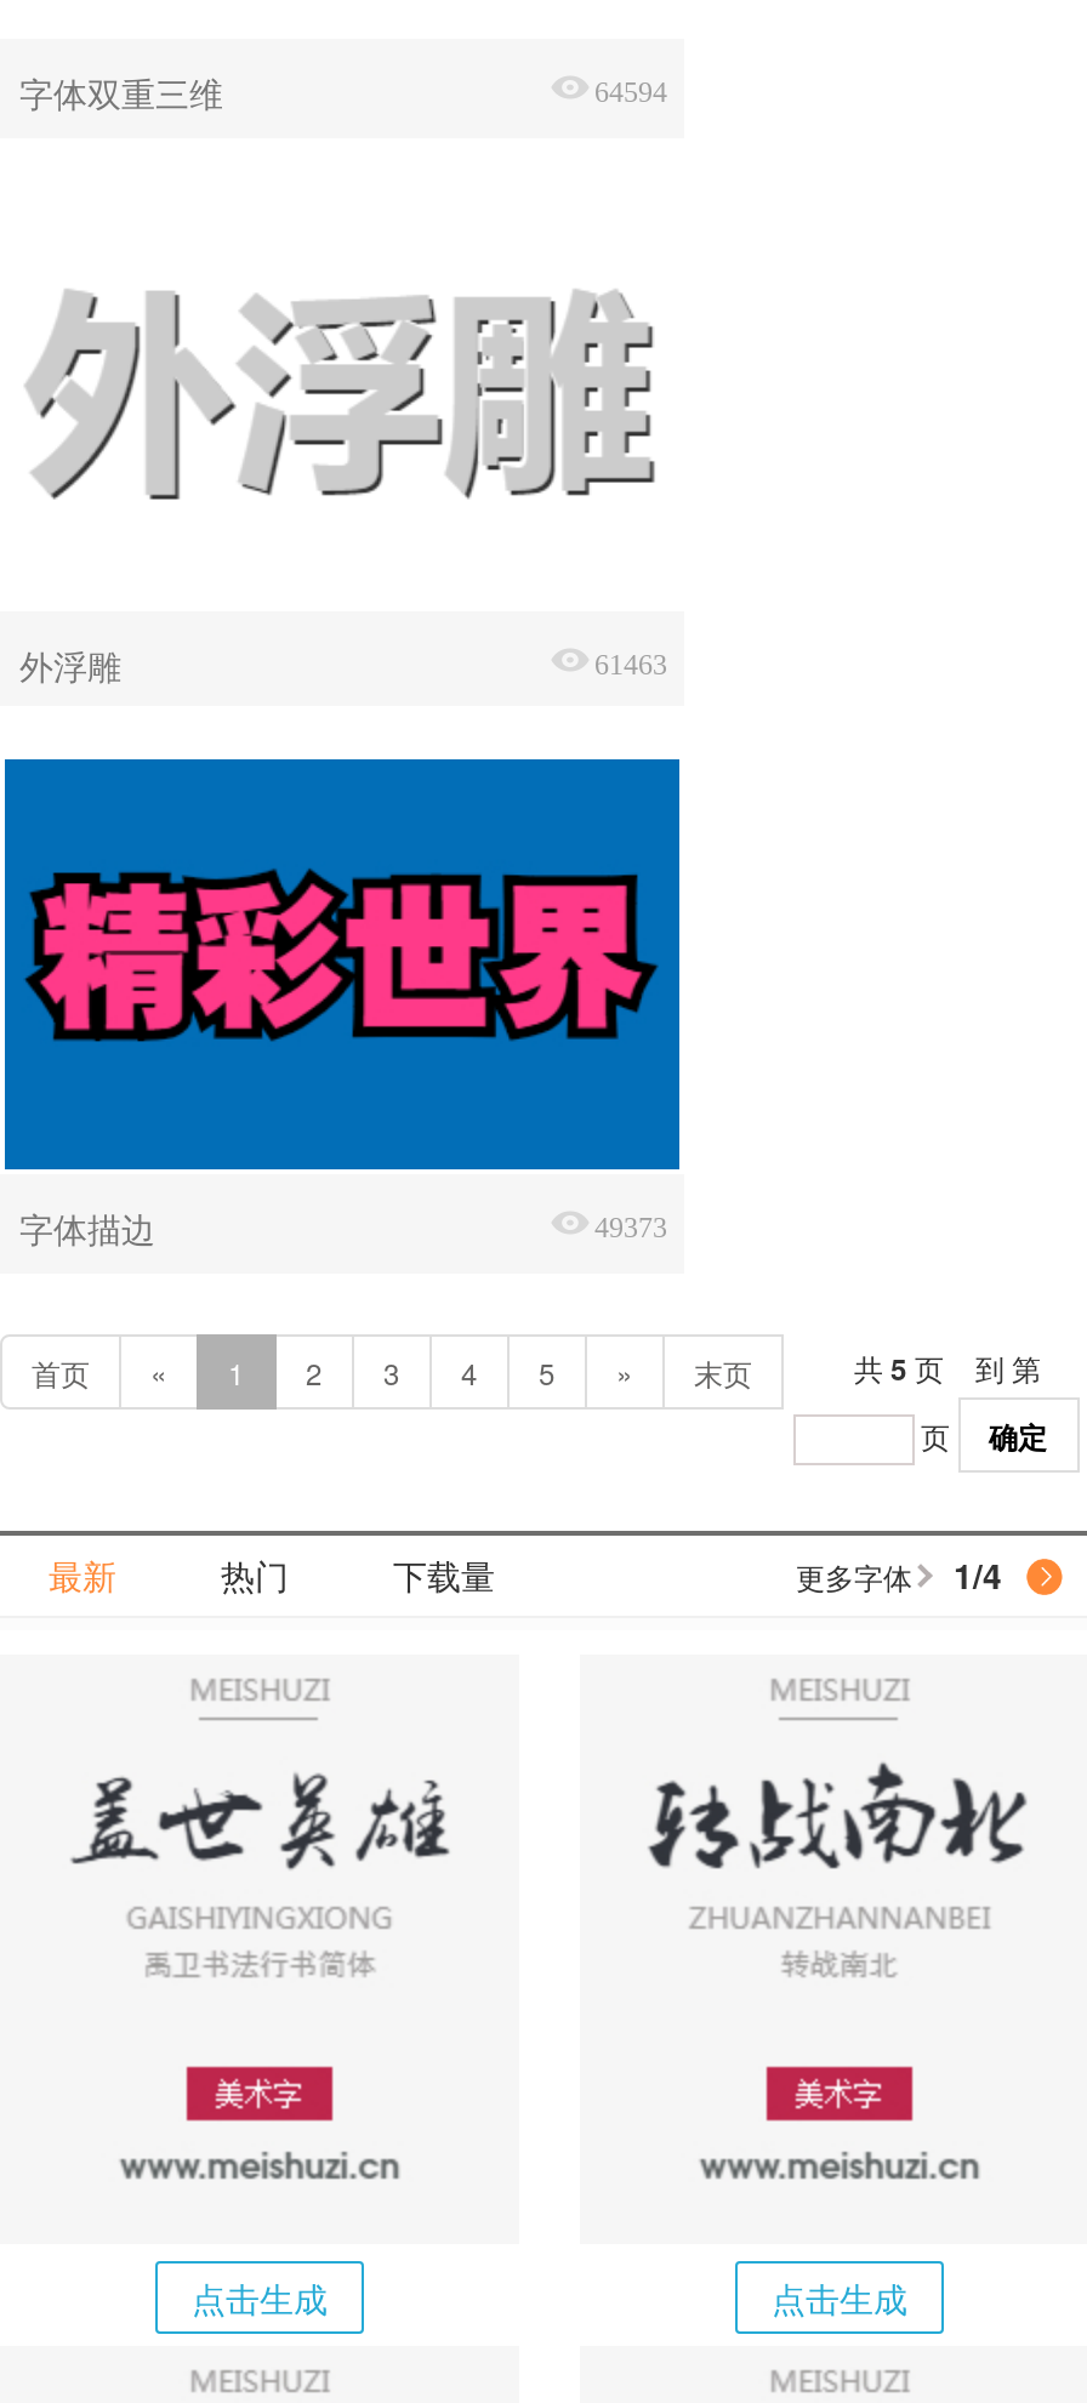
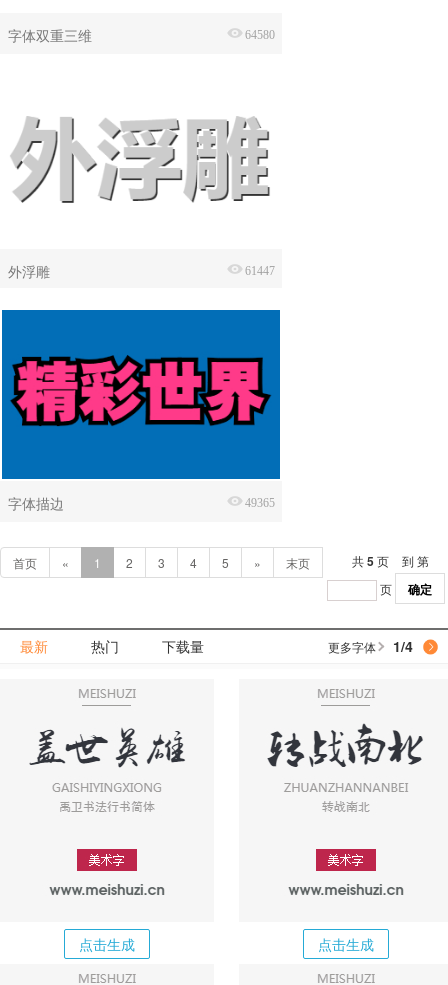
[594,76,667,108] 64594 -> [245,28,275,41] 64580
[594,647,667,678] 61463 -> [245,264,275,277] 61447
[594,1212,667,1243] 49373 -> [245,496,275,509] 49365

